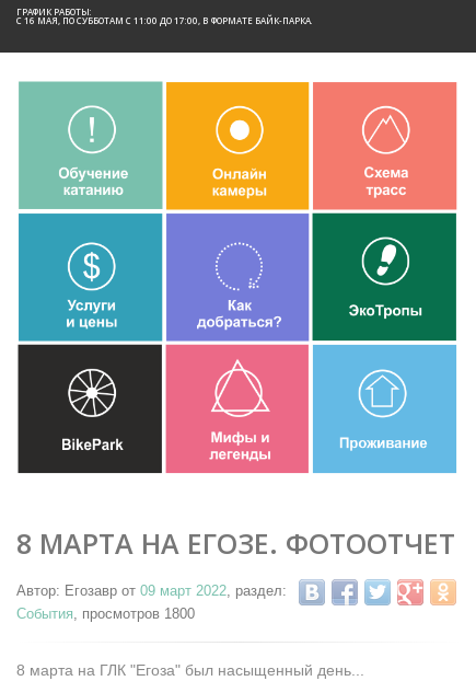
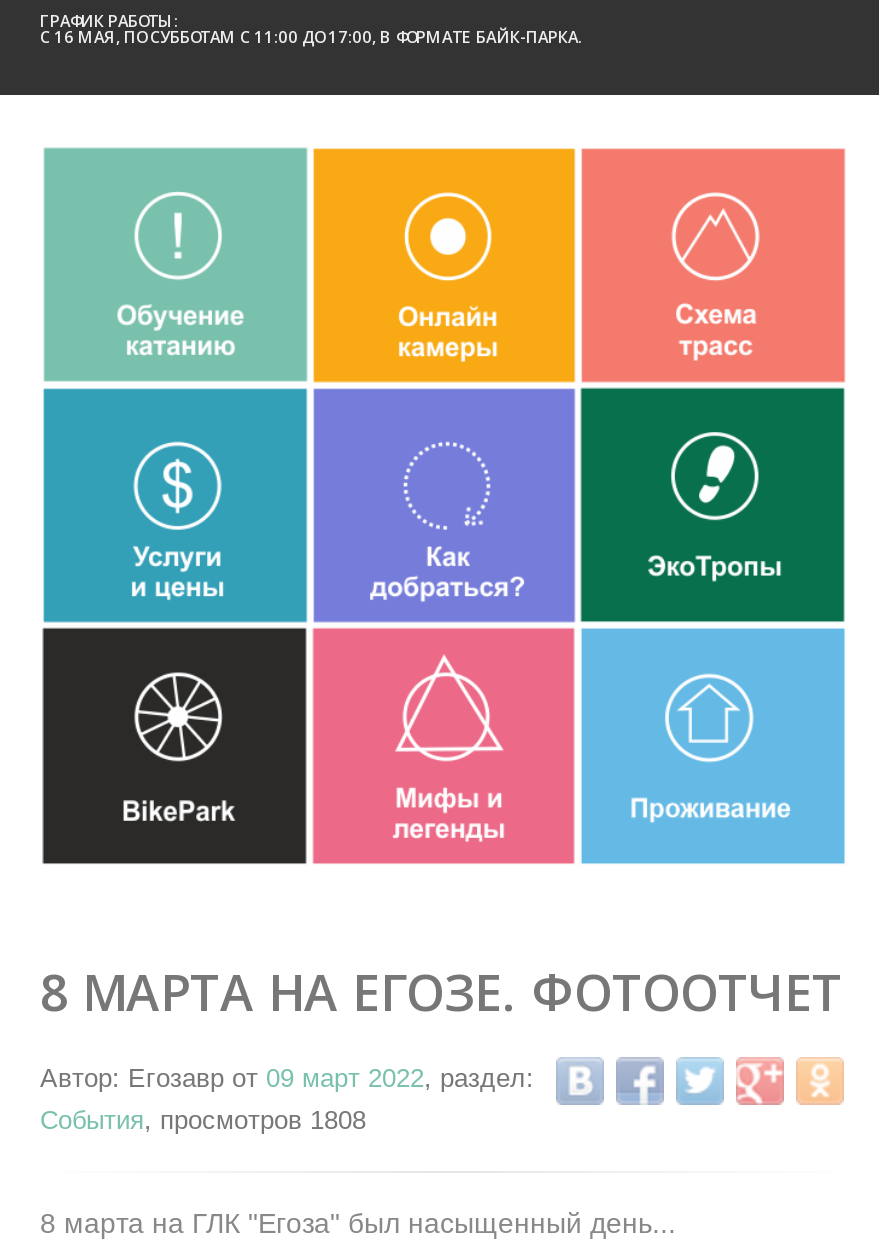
[16,605,195,621] События, просмотров 1800 -> [40,1104,366,1134] События, просмотров 1808

